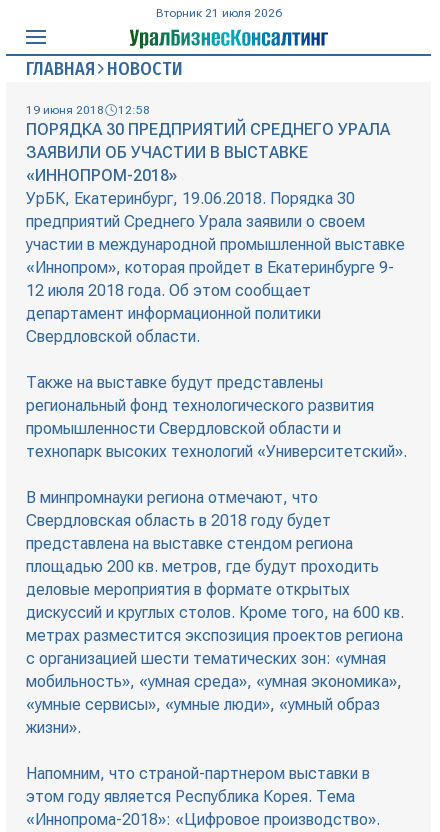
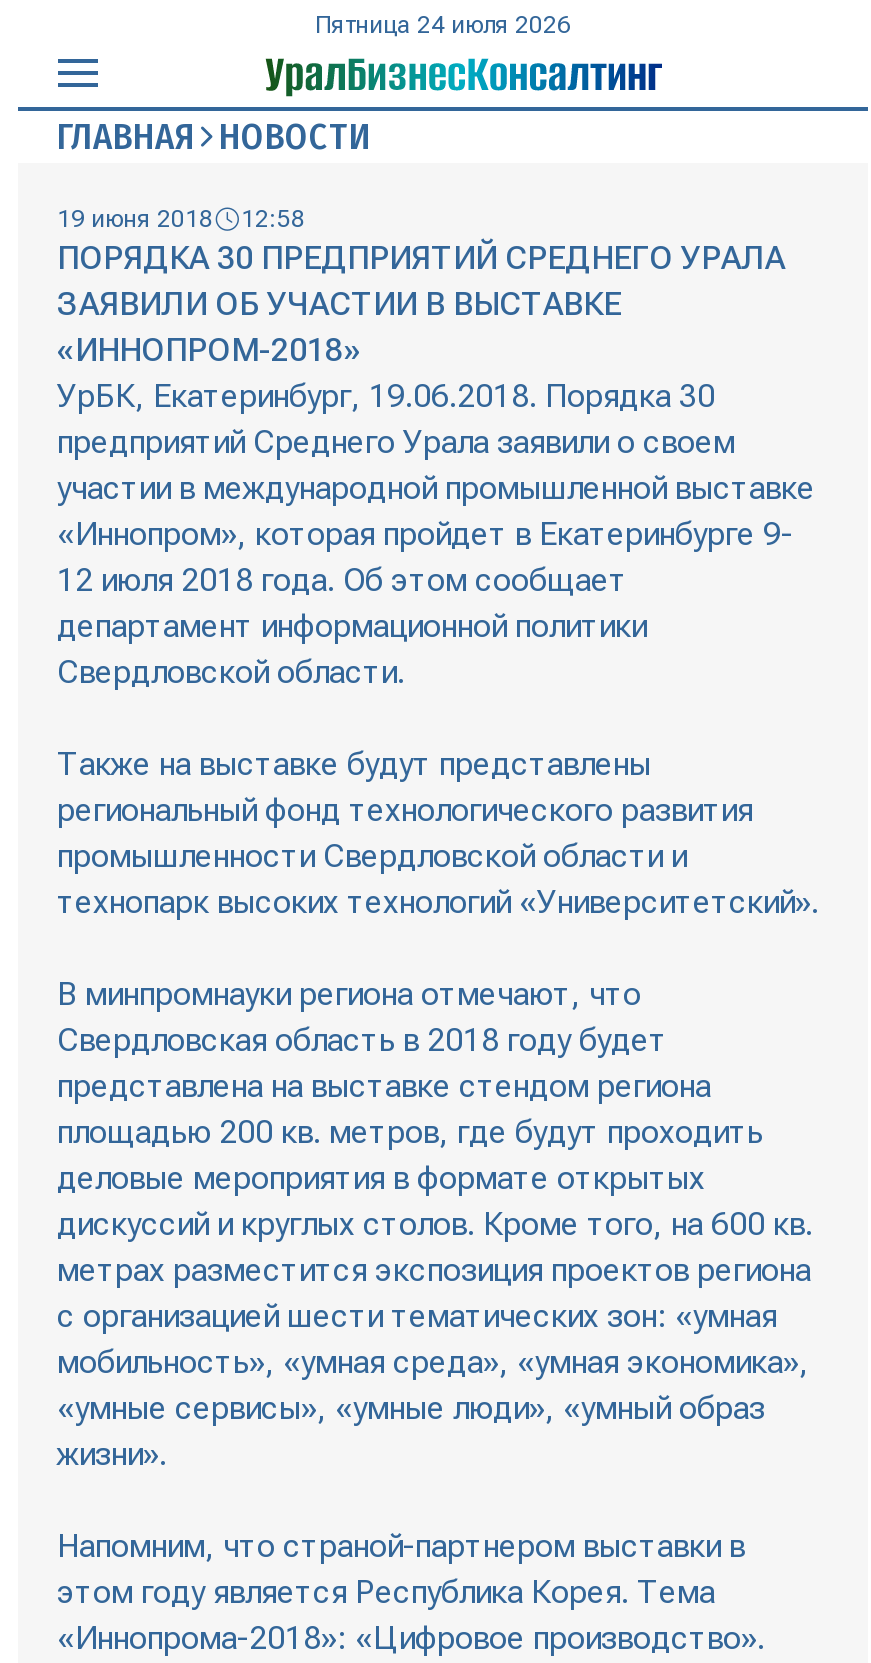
[155,6,281,20] Вторник 21 июля 2026 -> [314,11,570,39] Пятница 24 июля 2026

